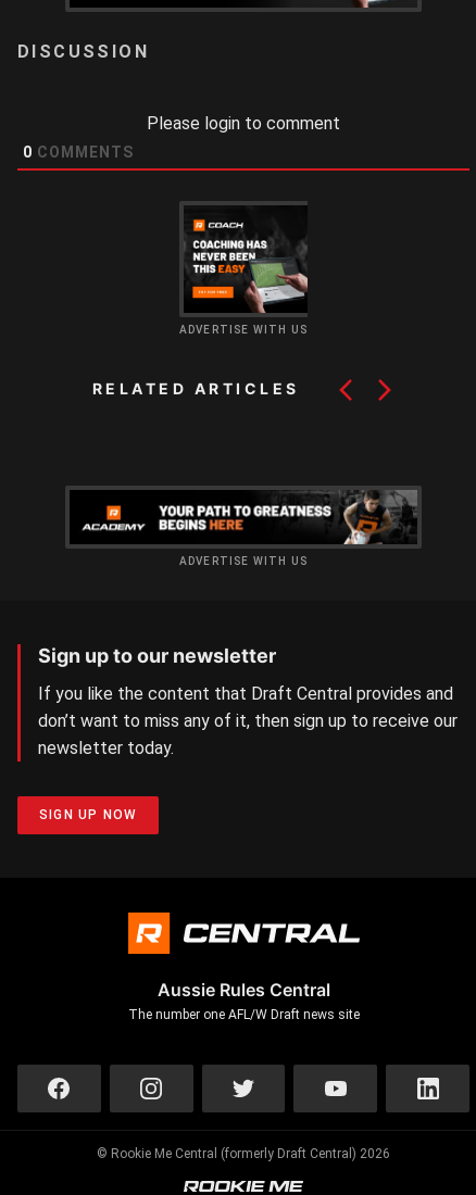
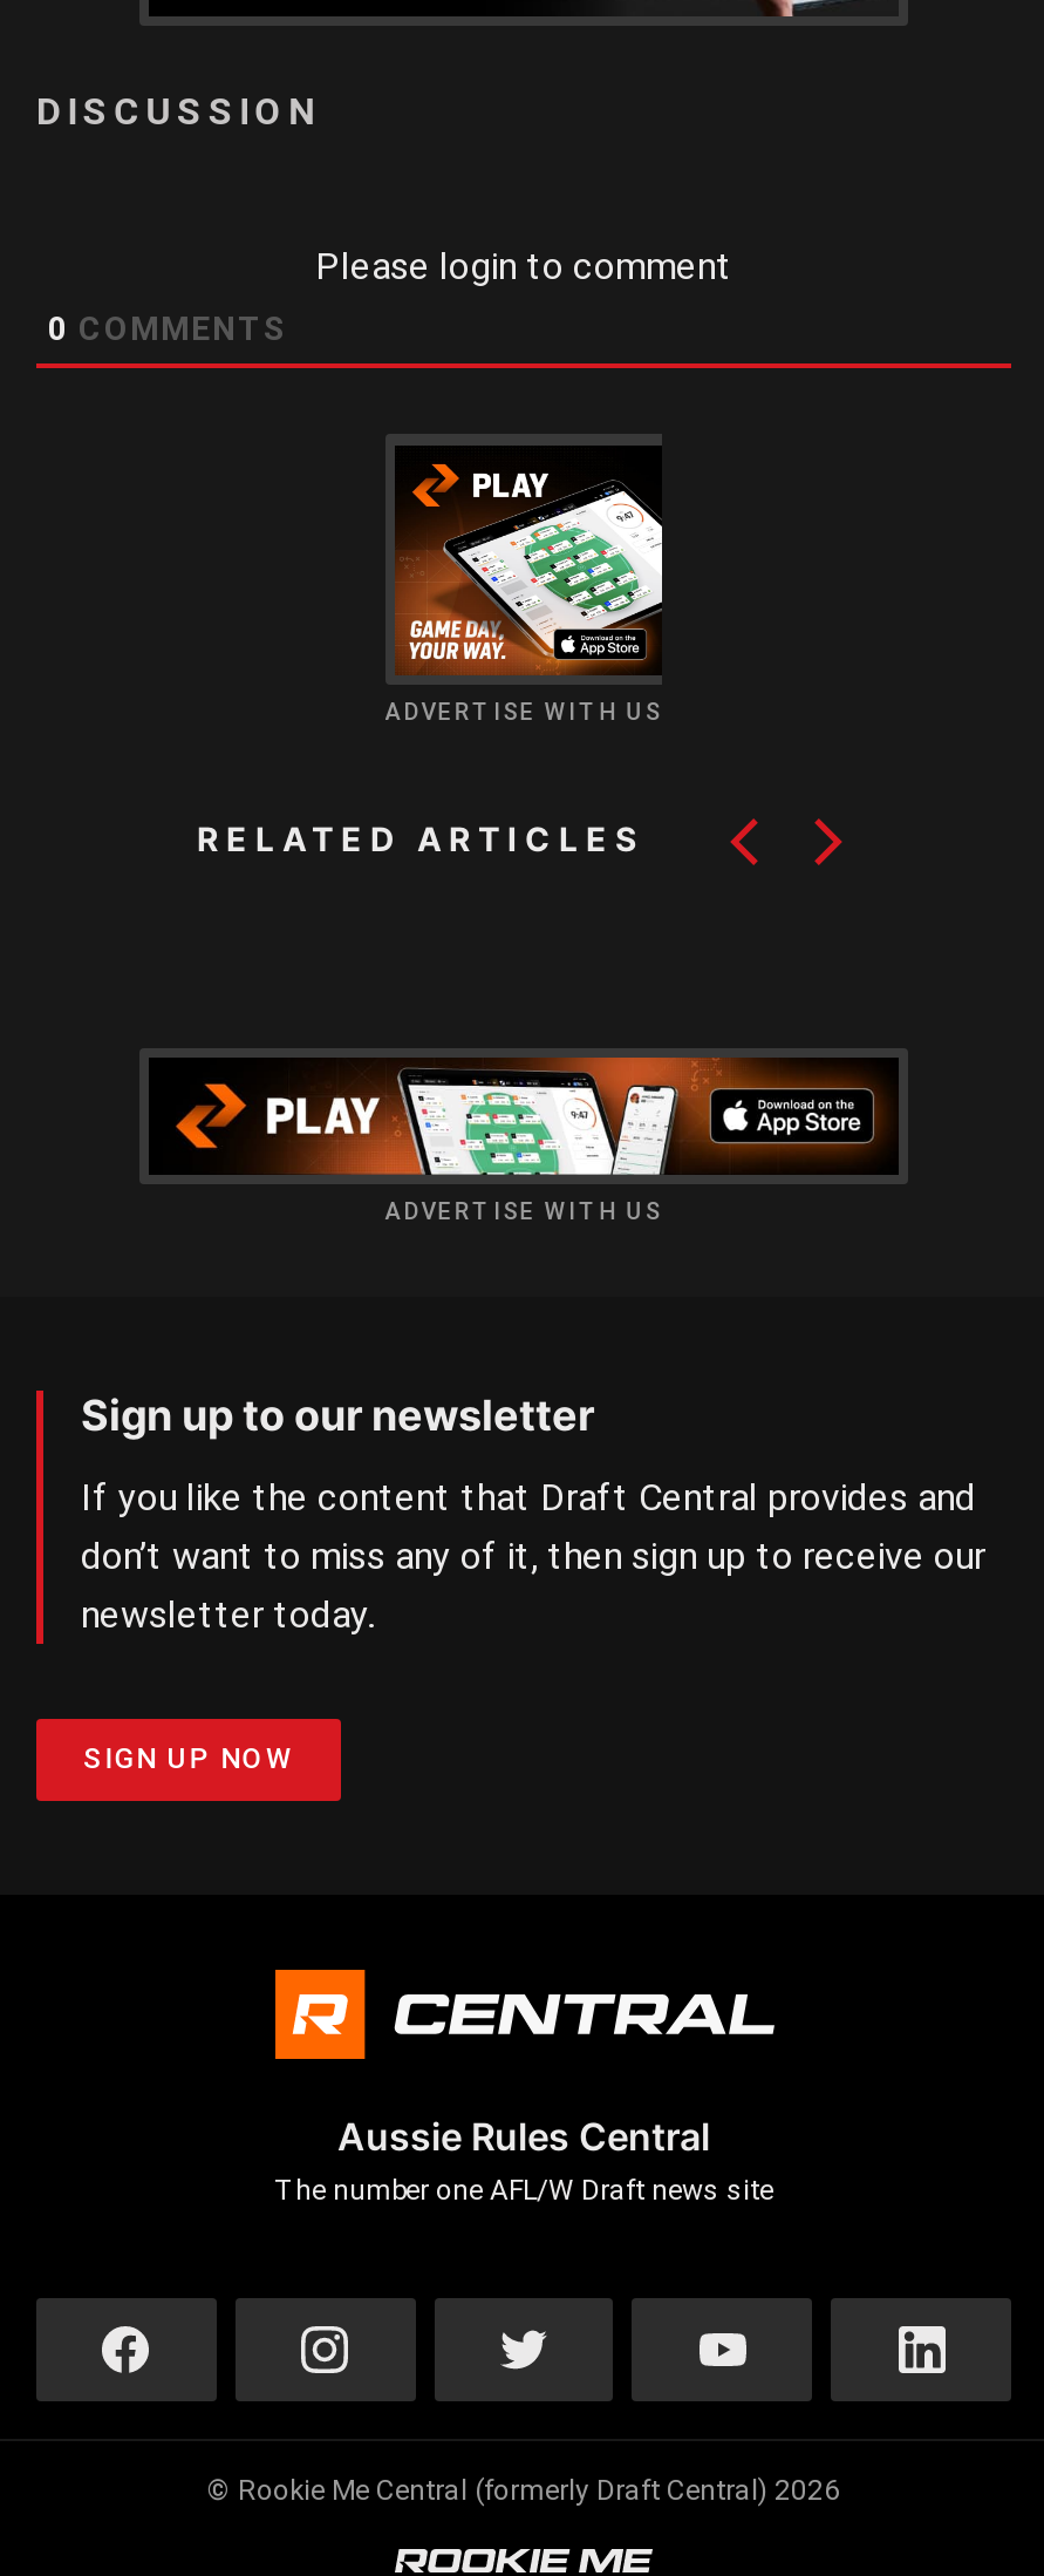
[184,215,309,314] [image] -> [395,462,664,675] [image]
[82,490,417,545] [image] -> [175,1055,899,1177] [image]

